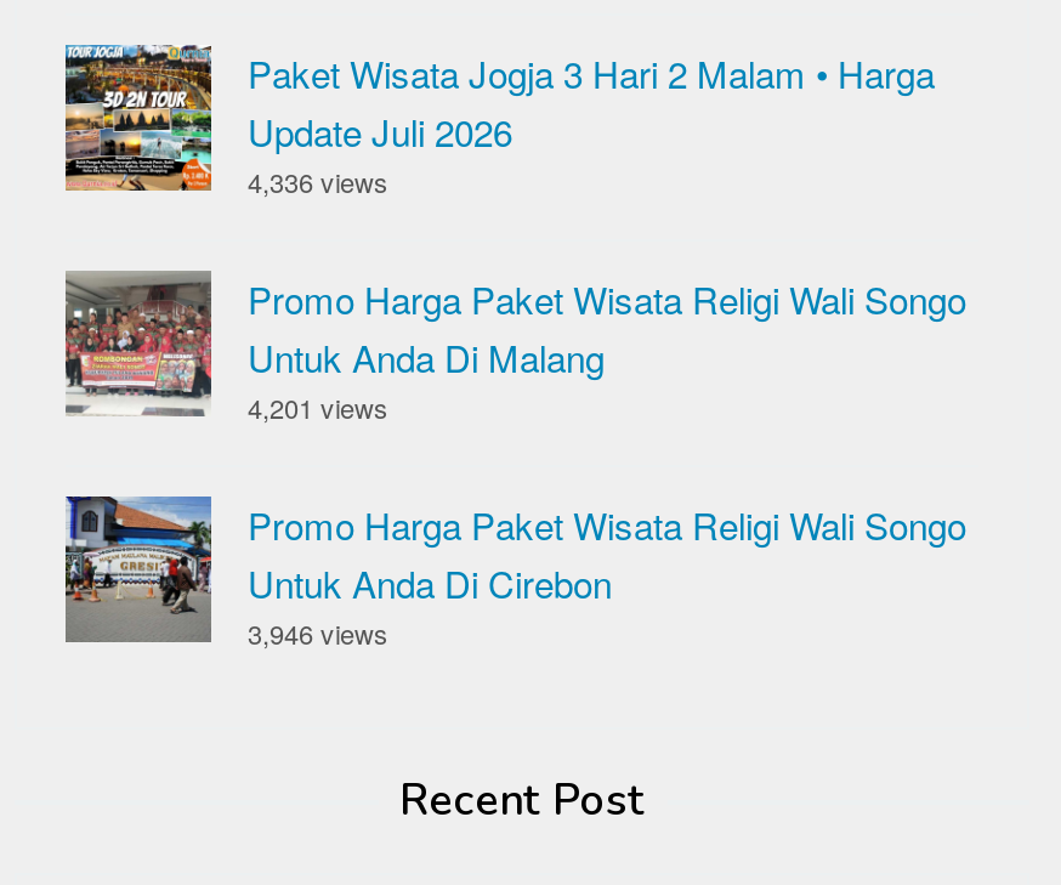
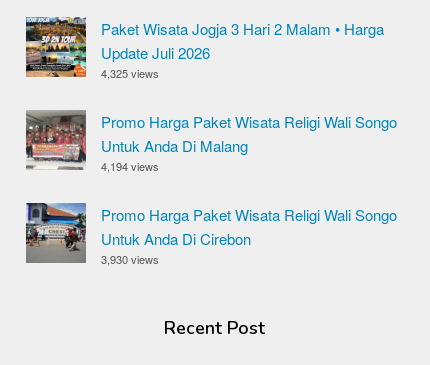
[248,160,388,199] 4,336 views -> [101,64,159,80] 4,325 views
[248,386,388,425] 4,201 views -> [101,157,159,173] 4,194 views
[248,612,388,651] 3,946 views -> [101,250,159,266] 3,930 views

